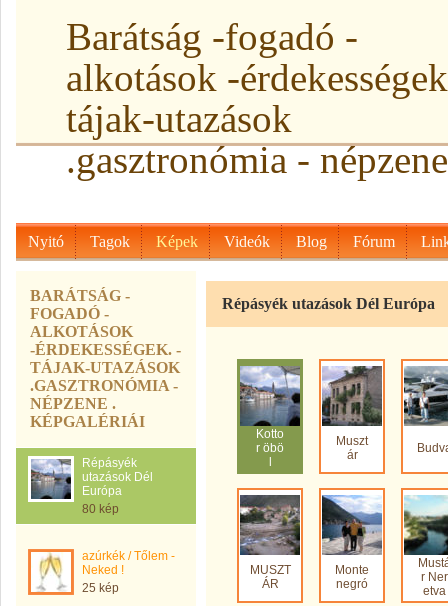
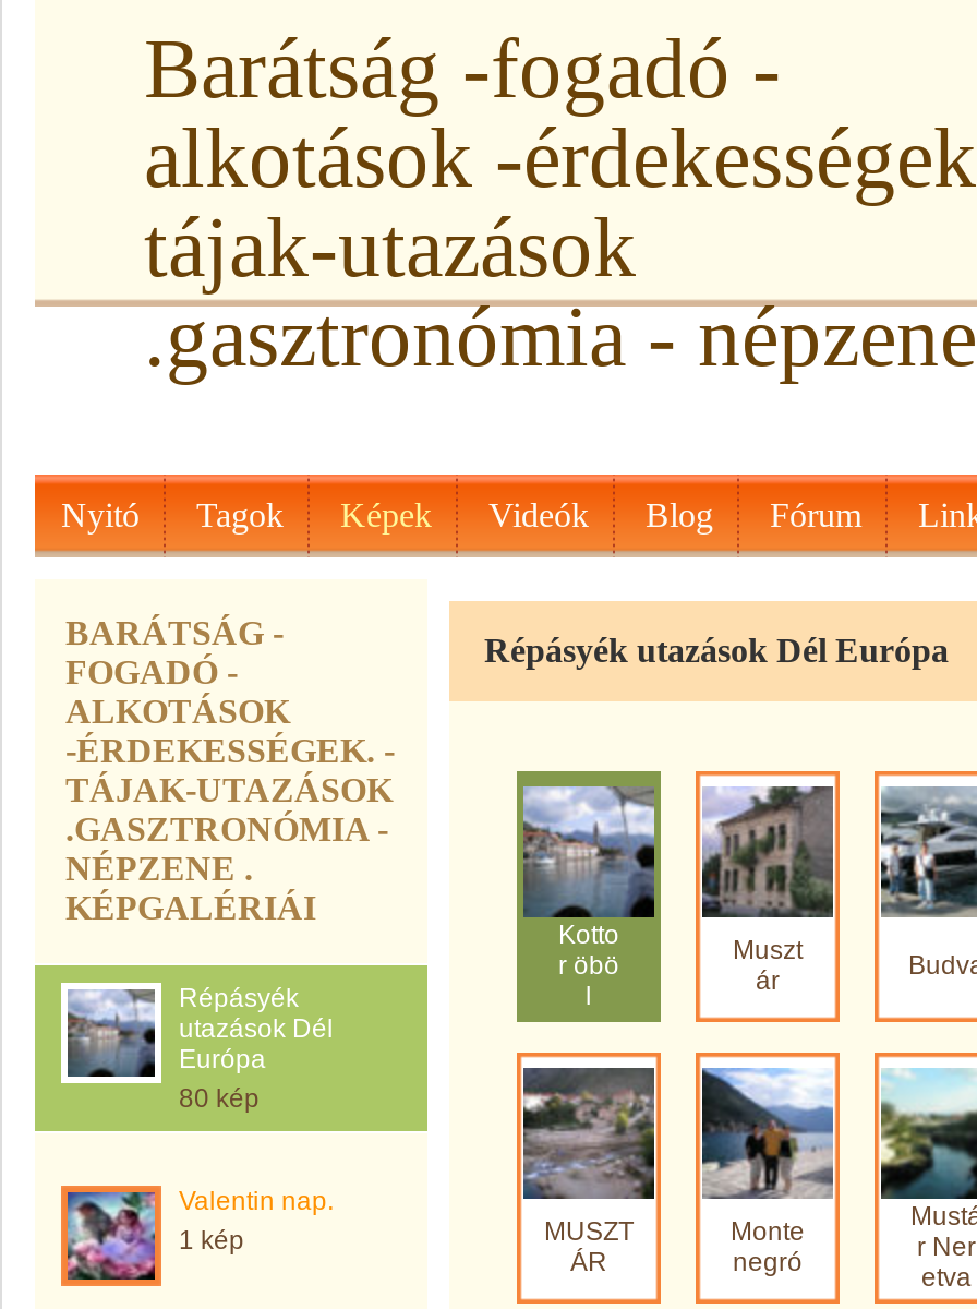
[30,549,175,595] [image] | azúrkék / Tőlem - | Neked ! | 25 kép -> [65,1186,334,1282] [image] | Valentin nap. | 1 kép

